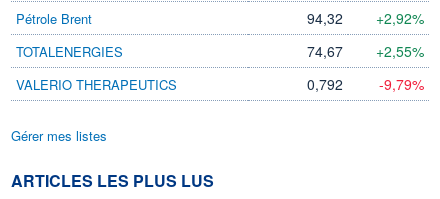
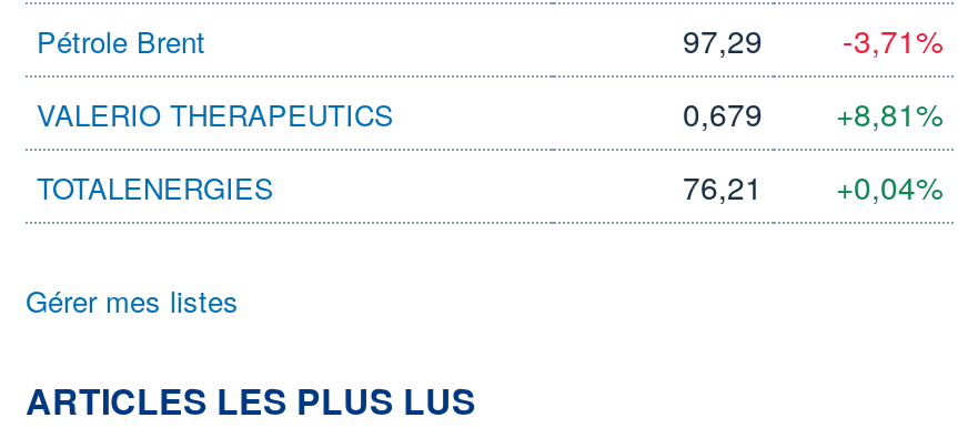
[307,8,424,28] 94,32 | +2,92% -> [683,18,942,135] 97,29 | -3,71% | 0,679 | +8,81%
moved [16,42,123,61] -> [37,166,274,208]: TOTALENERGIES
[307,41,424,94] 74,67 | +2,55% | 0,792 | -9,79% -> [683,164,942,208] 76,21 | +0,04%
moved [16,75,177,94] -> [37,93,394,135]: VALERIO THERAPEUTICS

